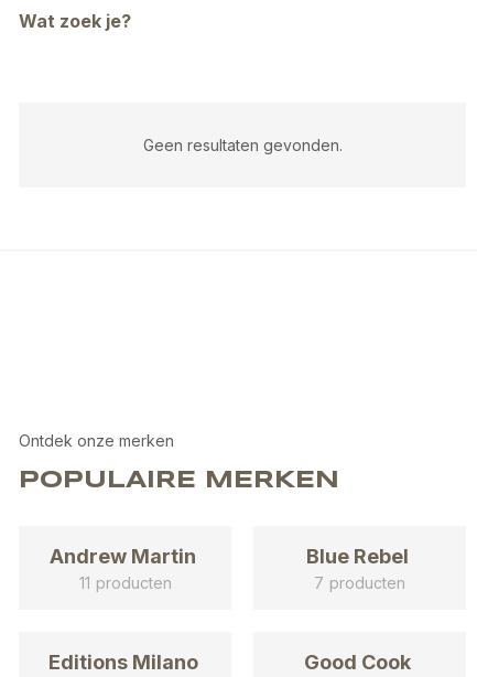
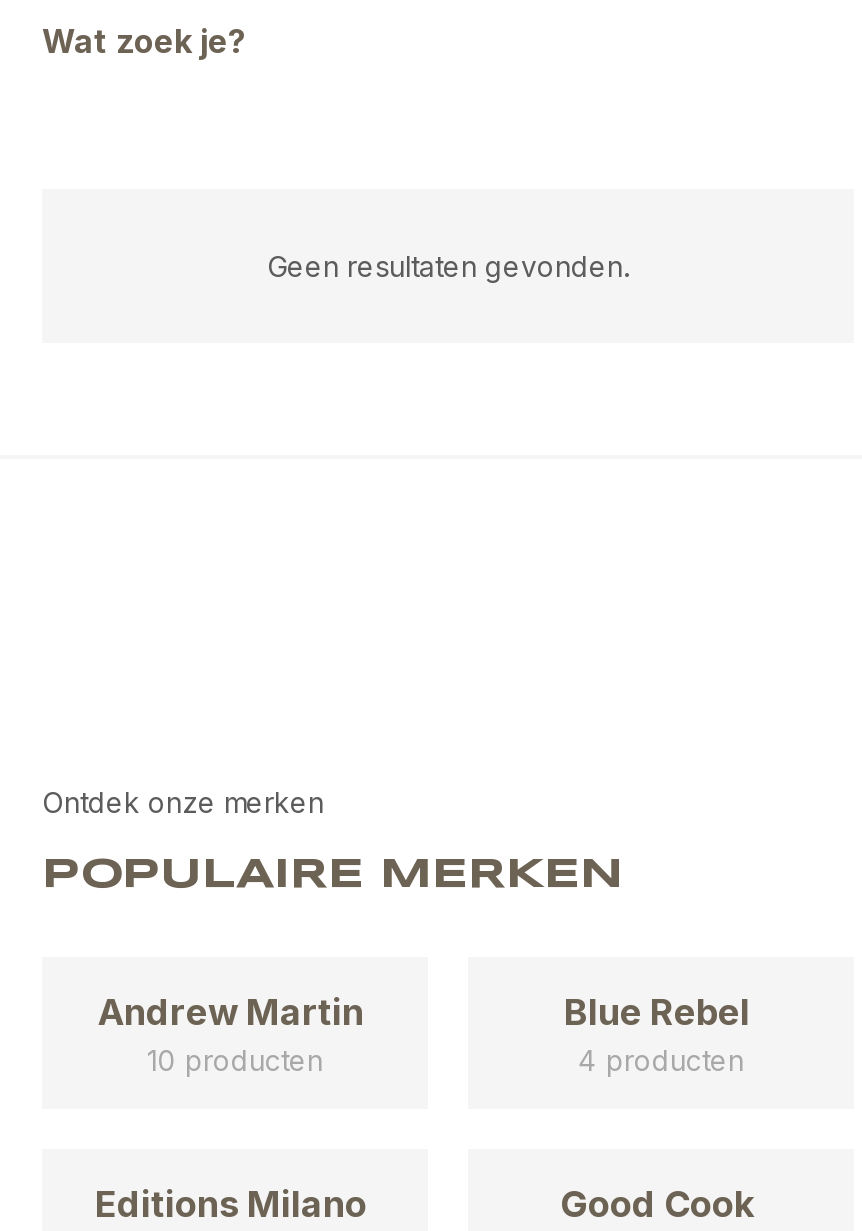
[79,573,90,592] 11 -> [147,1043,175,1077] 10
[314,573,324,592] 7 -> [578,1043,596,1077] 4

